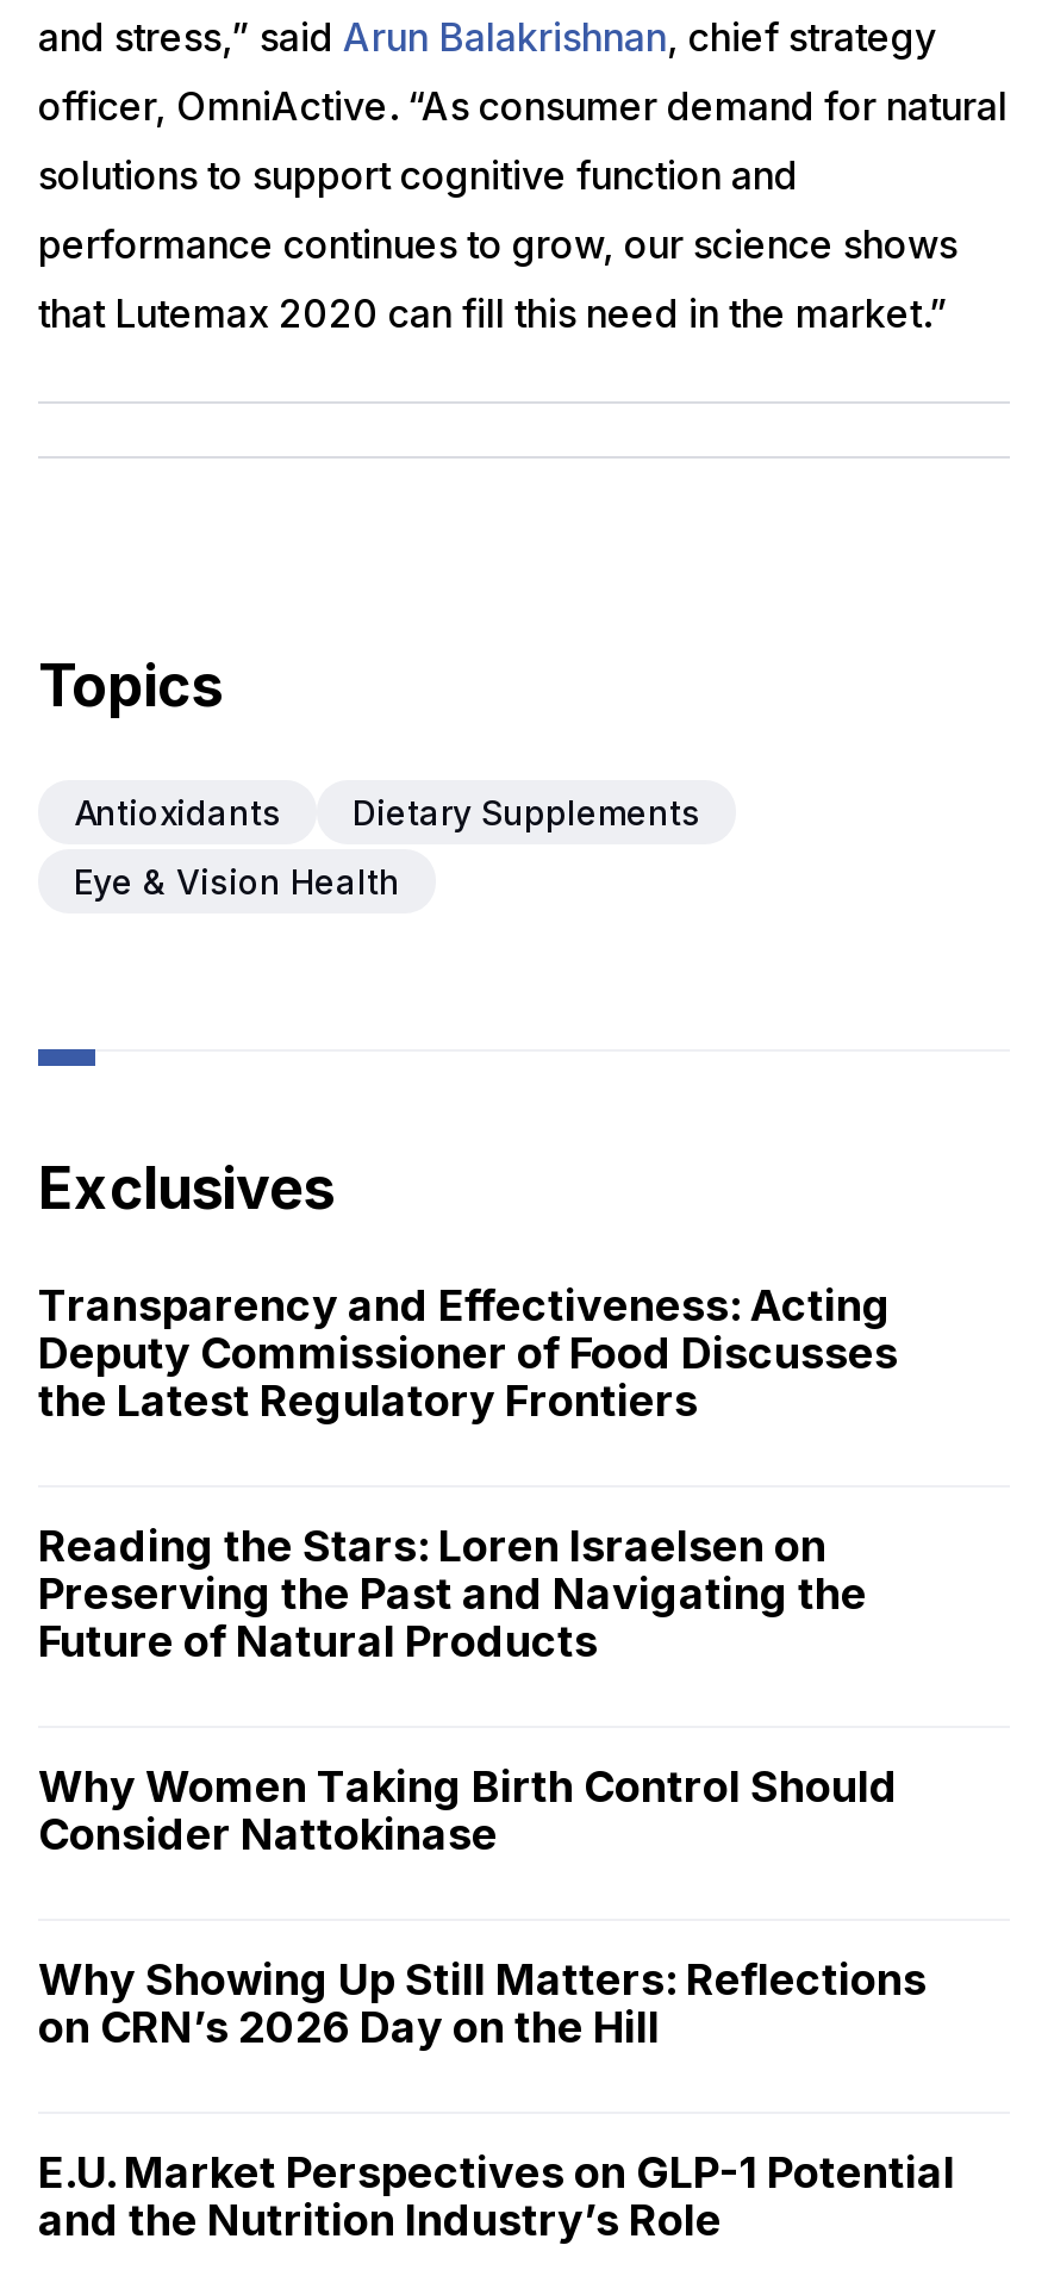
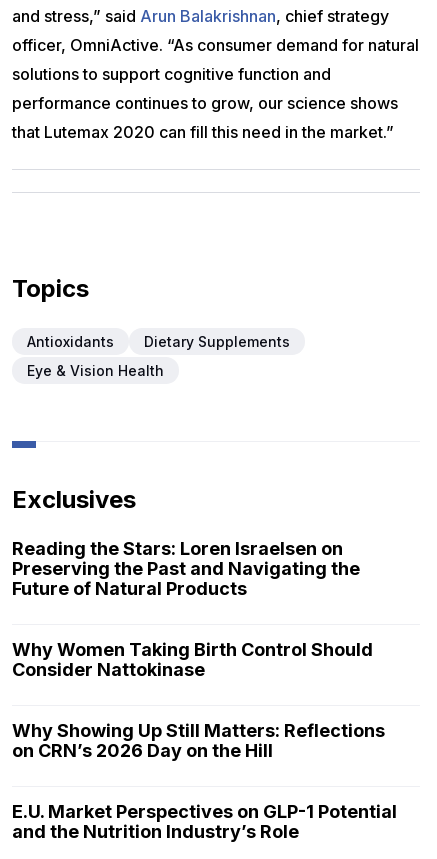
[38,1280,898,1425] Transparency and Effectiveness: Acting | Deputy Commissioner of Food Discusses | the Latest Regulatory Frontiers -> none

